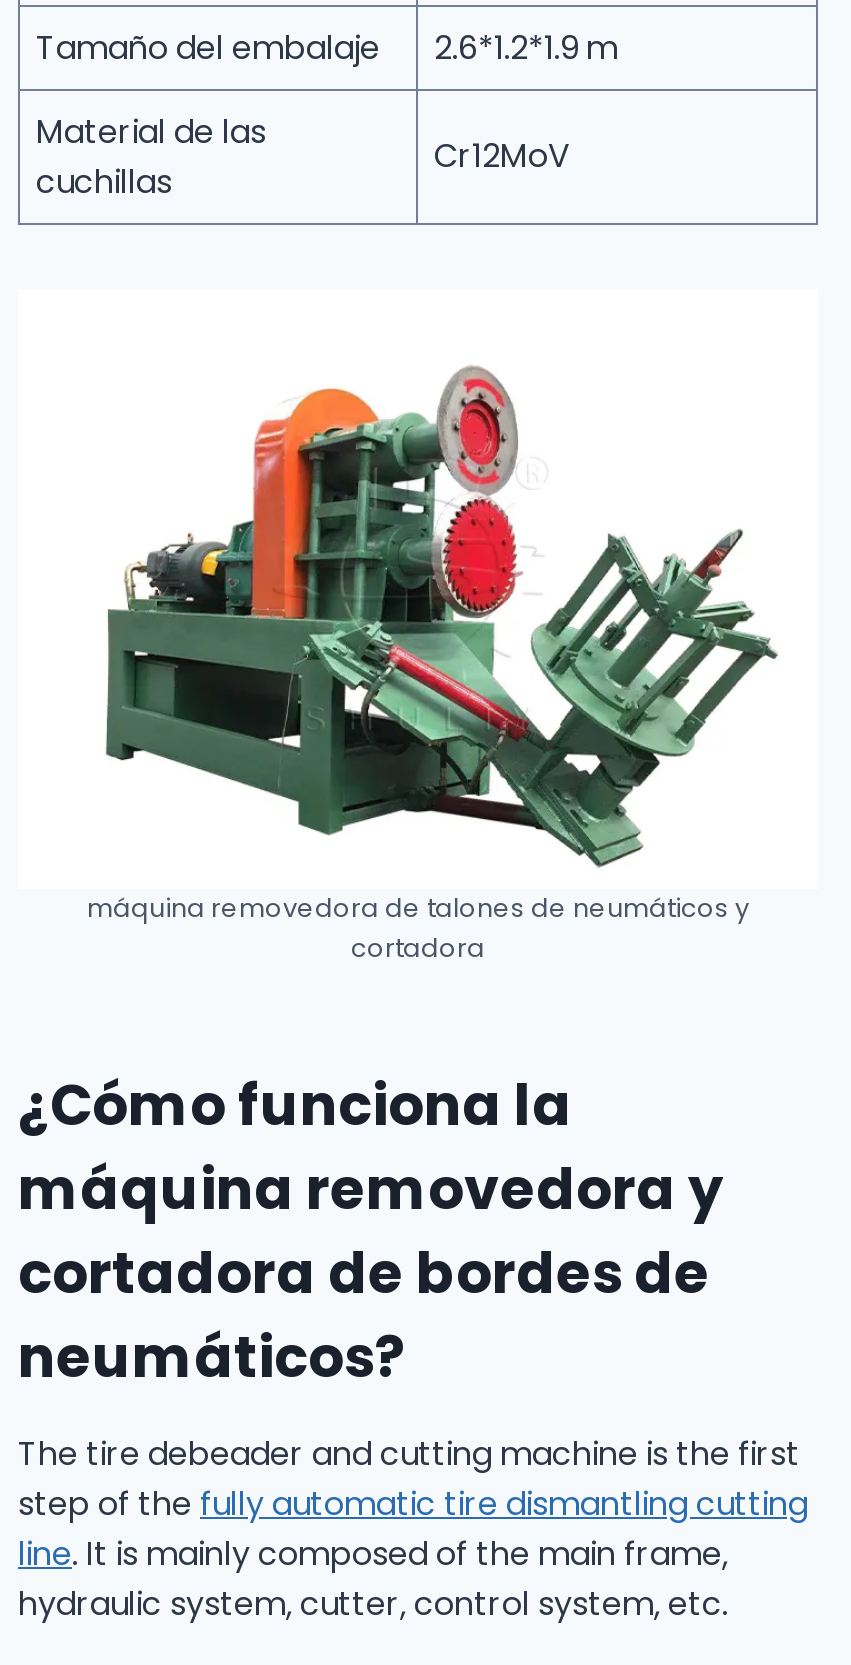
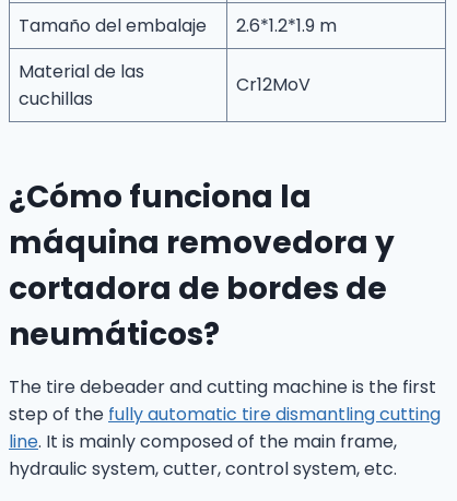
[87,365,778,964] [image] | máquina removedora de talones de neumáticos y | cortadora -> none

